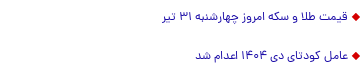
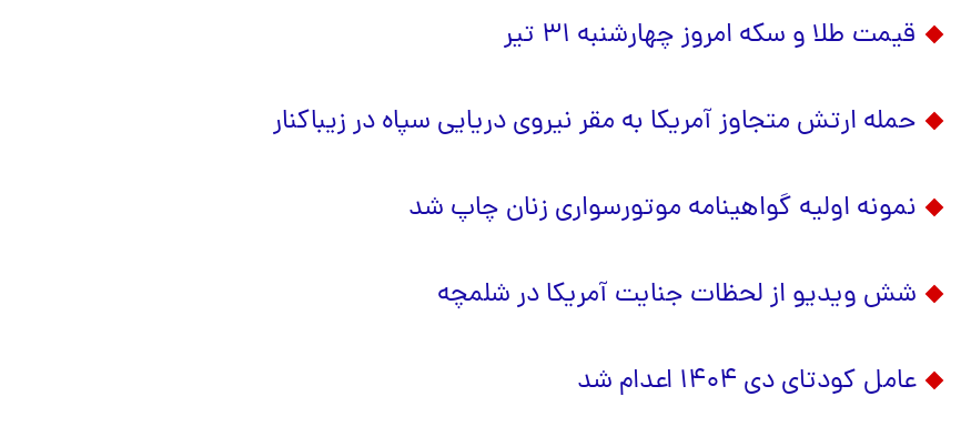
none -> [273,104,917,317] حمله ارتش متجاوز آمریکا به مقر نیروی دریایی سپاه در زیباکنار | نمونه اولیه گواهینامه موتورسواری زنان چاپ شد | شش ویدیو از لحظات جنایت آمریکا در شلمچه

